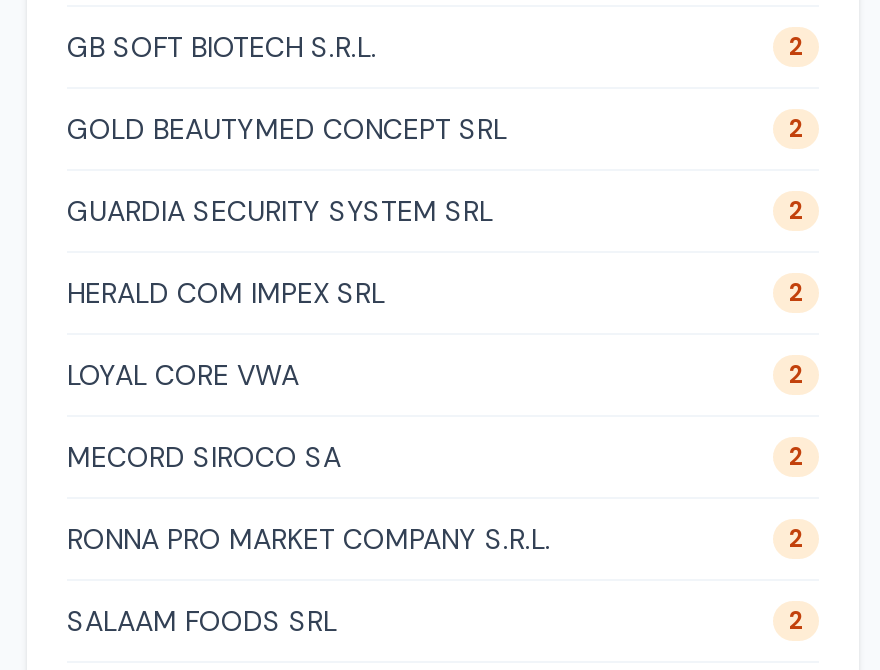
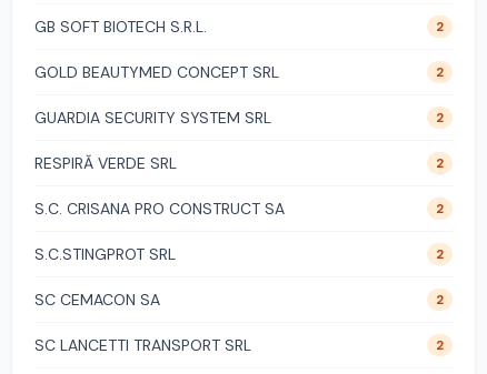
[67,275,385,311] HERALD COM IMPEX SRL -> [34,153,177,173] RESPIRĂ VERDE SRL
[67,357,299,393] LOYAL CORE VWA -> [34,199,285,219] S.C. CRISANA PRO CONSTRUCT SA
[67,439,341,475] MECORD SIROCO SA -> [34,244,176,264] S.C.STINGPROT SRL
[67,521,551,557] RONNA PRO MARKET COMPANY S.R.L. -> [34,290,160,310] SC CEMACON SA
[67,603,337,639] SALAAM FOODS SRL -> [34,335,251,355] SC LANCETTI TRANSPORT SRL

